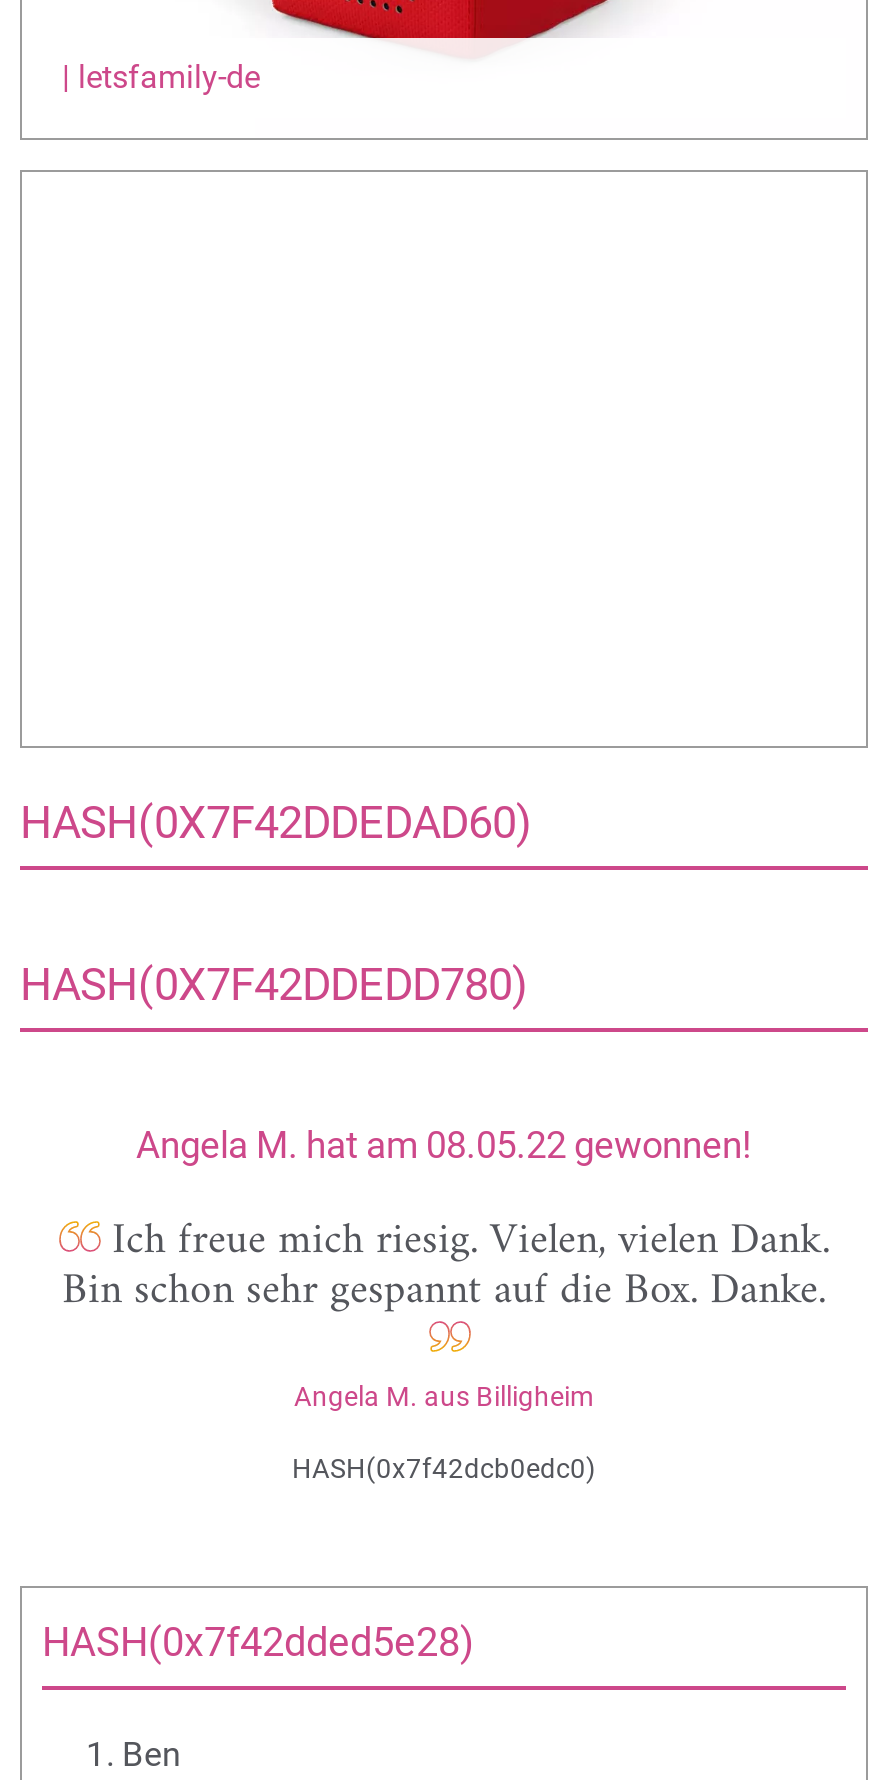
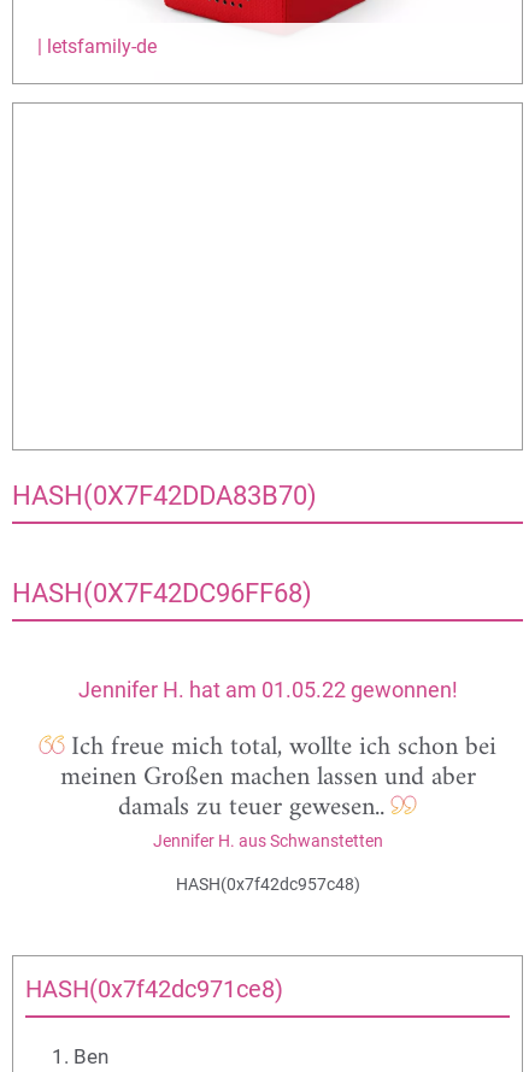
[20,796,830,1484] HASH(0X7F42DDEDAD60) | HASH(0X7F42DDEDD780) | Angela M. hat am 08.05.22 gewonnen! | Ich freue mich riesig. Vielen, vielen Dank. | Bin schon sehr gespannt auf die Box. Danke. | Angela M. aus Billigheim | HASH(0x7f42dcb0edc0) -> [12,479,496,894] HASH(0X7F42DDA83B70) | HASH(0X7F42DC96FF68) | Jennifer H. hat am 01.05.22 gewonnen! | Ich freue mich total, wollte ich schon bei | meinen Großen machen lassen und aber | damals zu teuer gewesen.. | Jennifer H. aus Schwanstetten | HASH(0x7f42dc957c48)
[42,1619,474,1667] HASH(0x7f42dded5e28) -> [25,975,283,1004] HASH(0x7f42dc971ce8)

